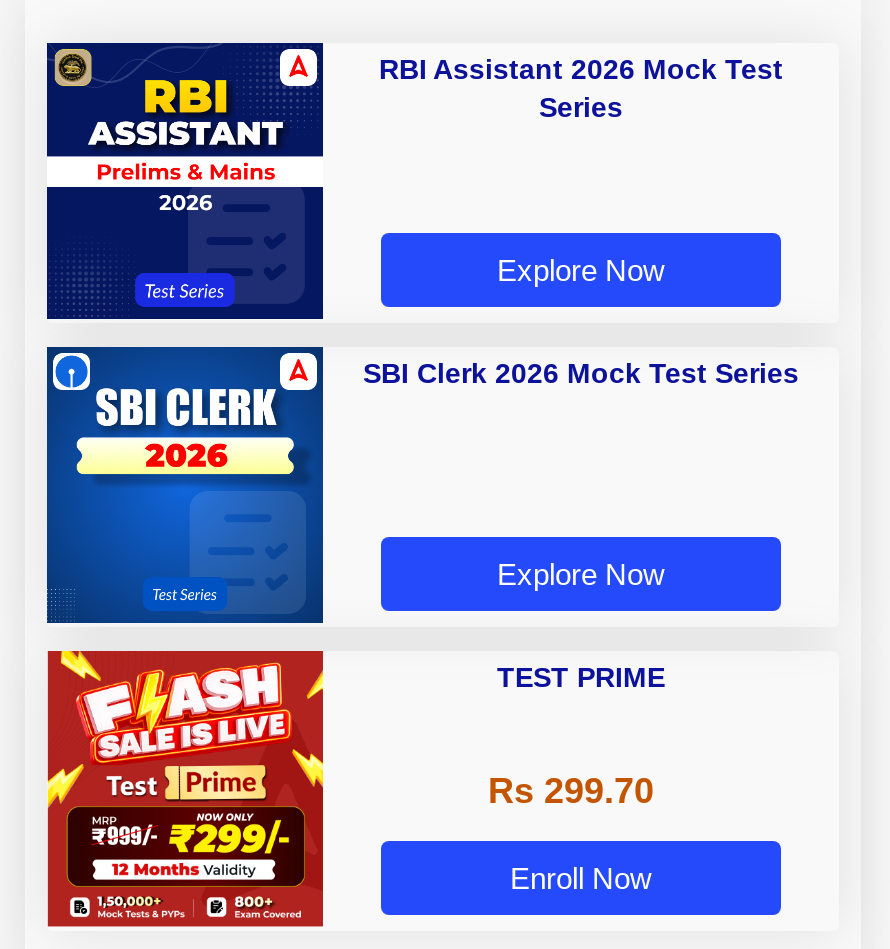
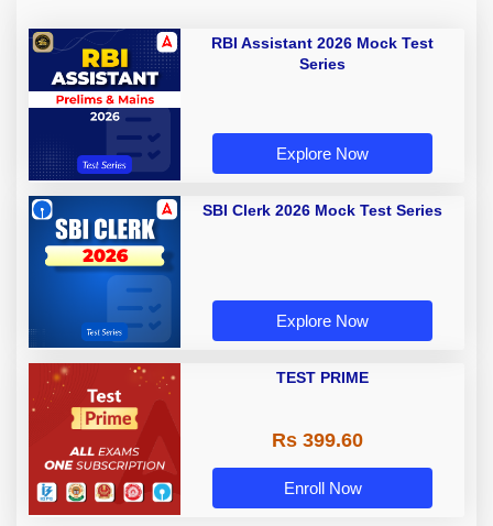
[45,649,325,921] [image] -> [28,362,182,509] [image]
[488,771,654,811] Rs 299.70 -> [271,429,363,451] Rs 399.60

